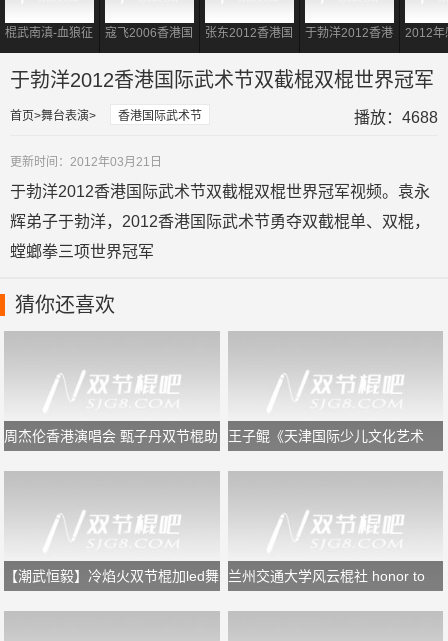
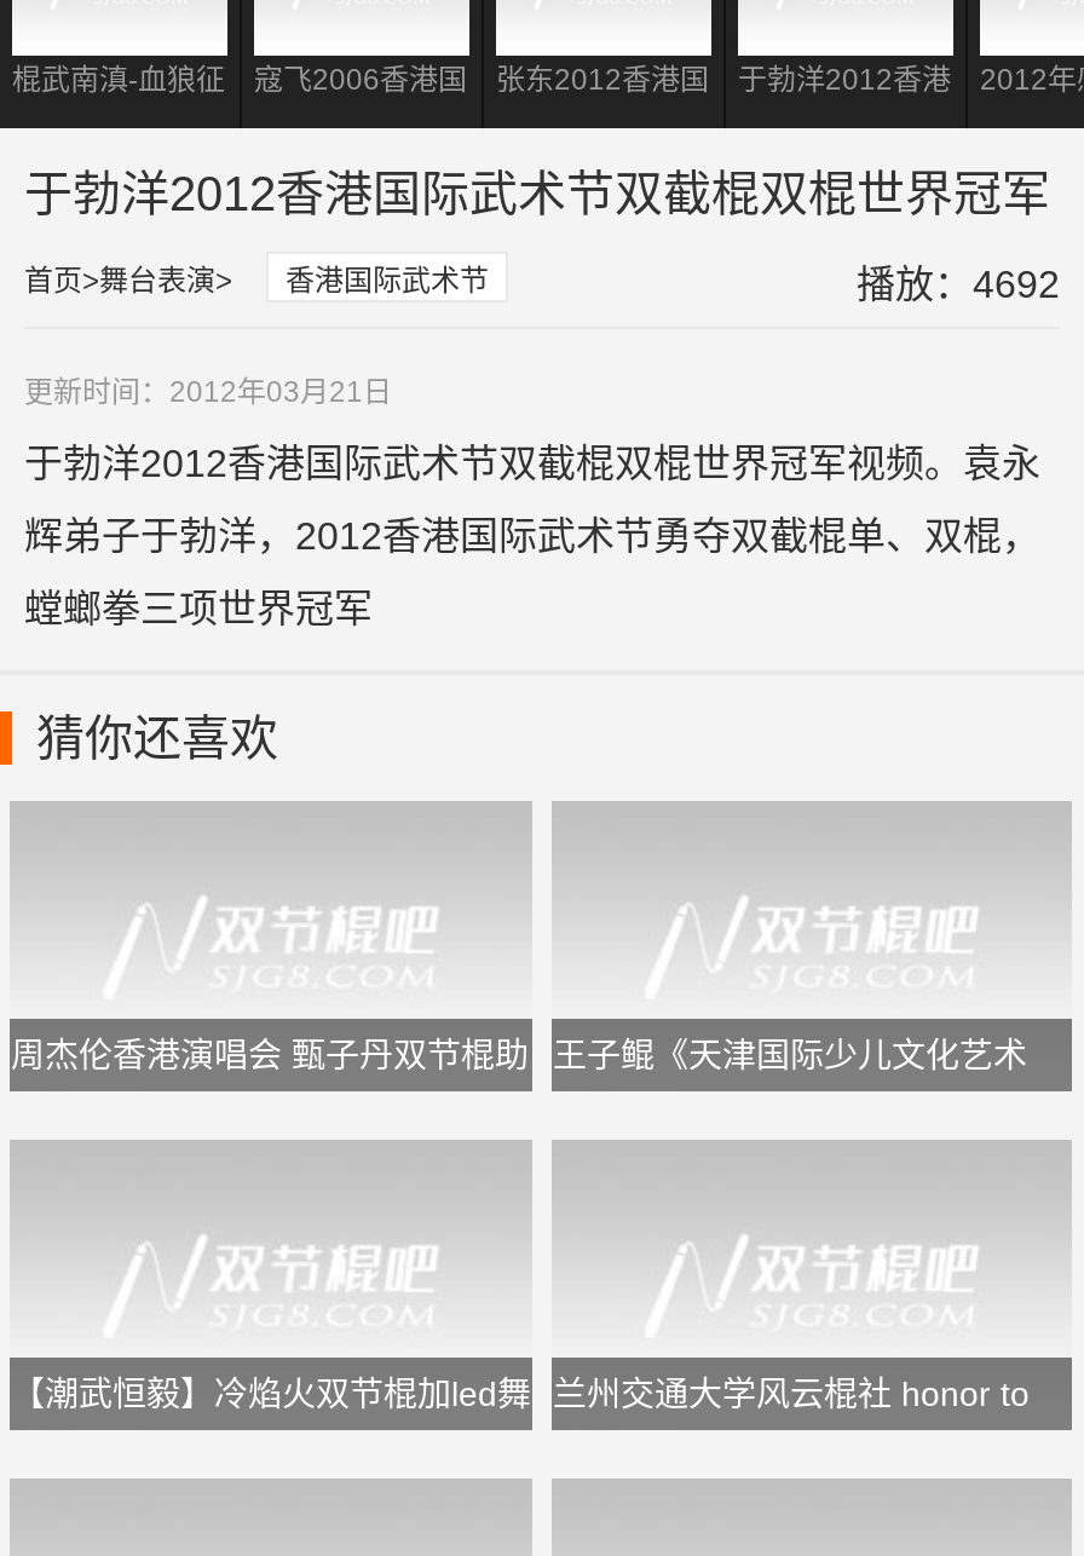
[354,109,438,126] 播放：4688 -> [857,264,1060,305] 播放：4692

